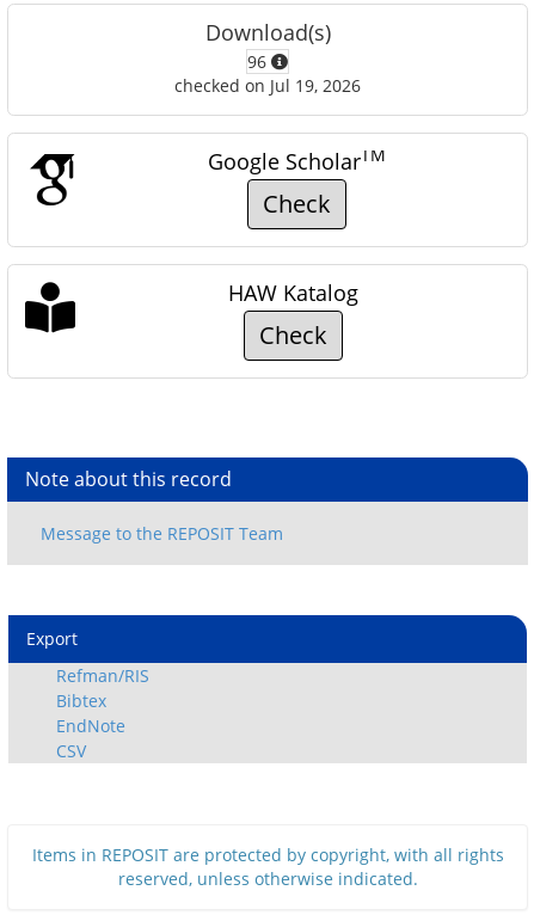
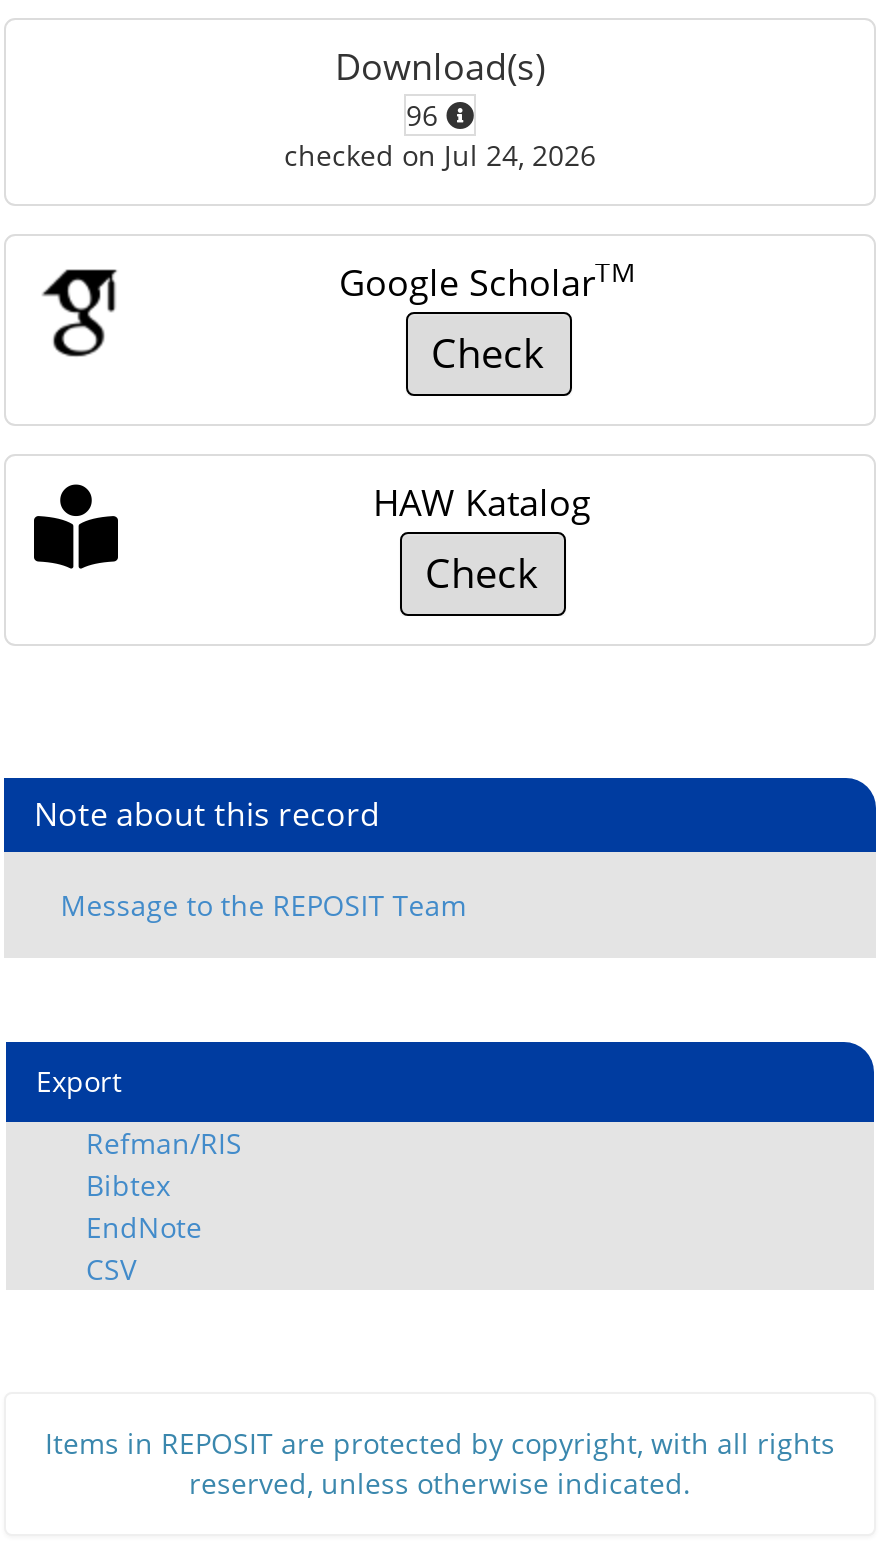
[174,74,361,97] checked on Jul 19, 2026 -> [284,136,596,174] checked on Jul 24, 2026

